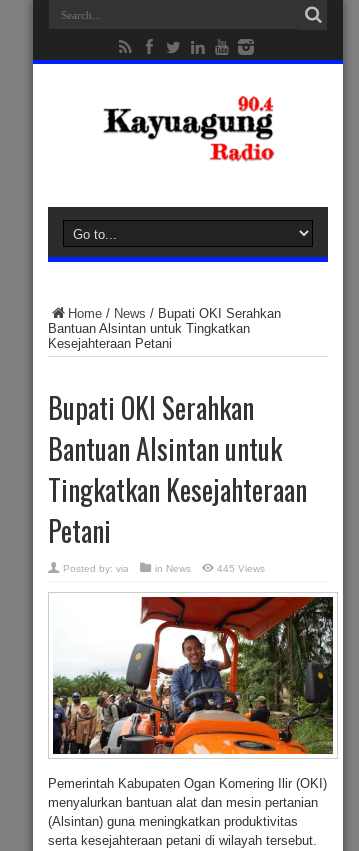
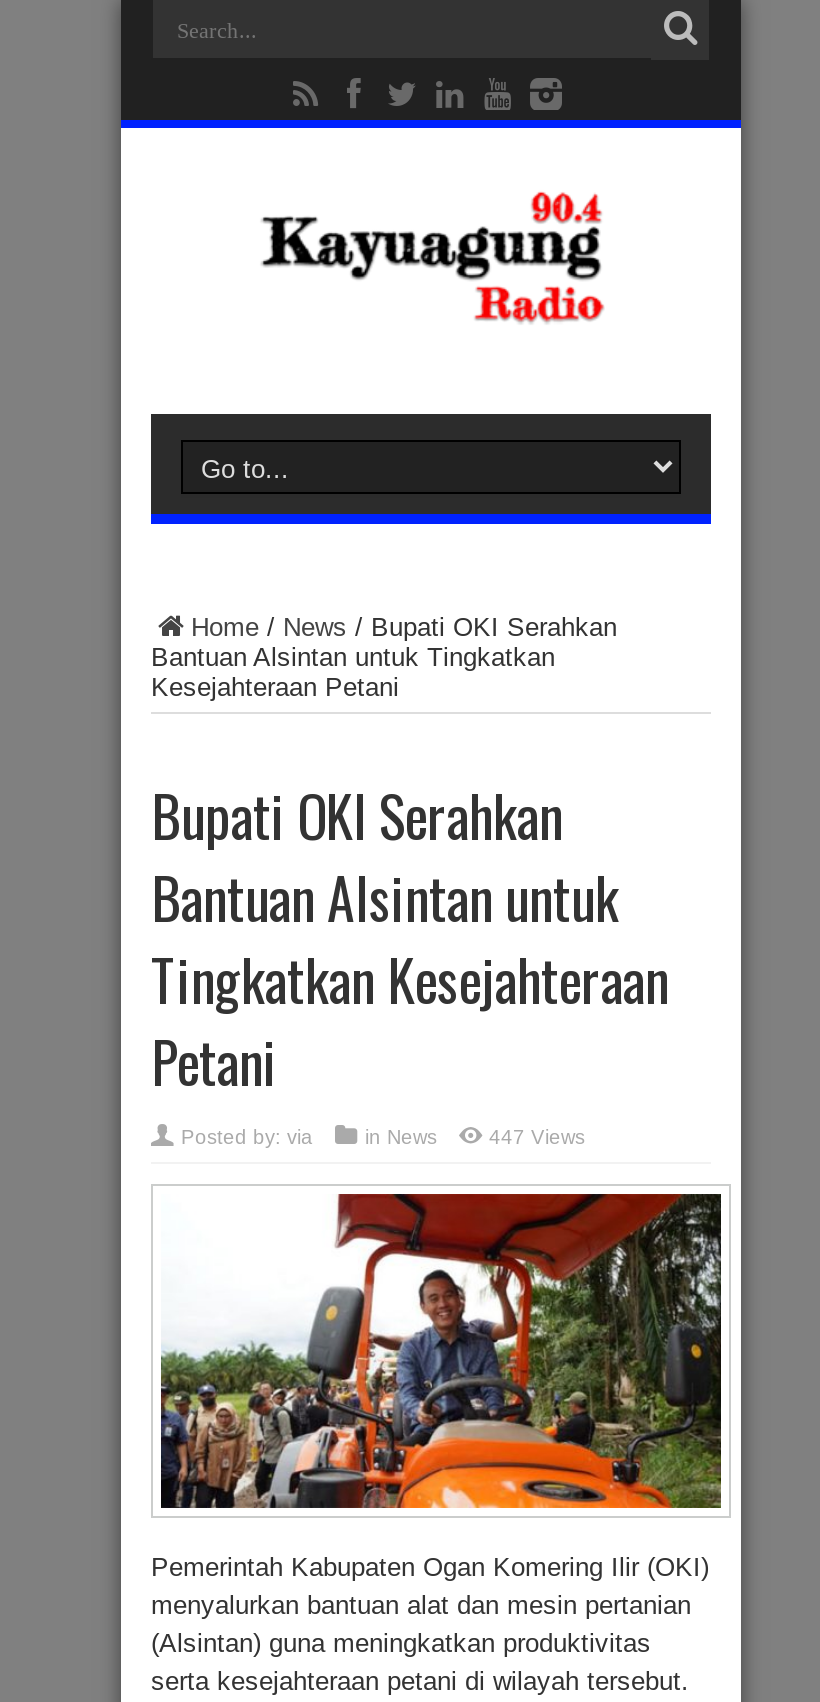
[217,563,265,574] 445 Views -> [489,1126,585,1148] 447 Views

